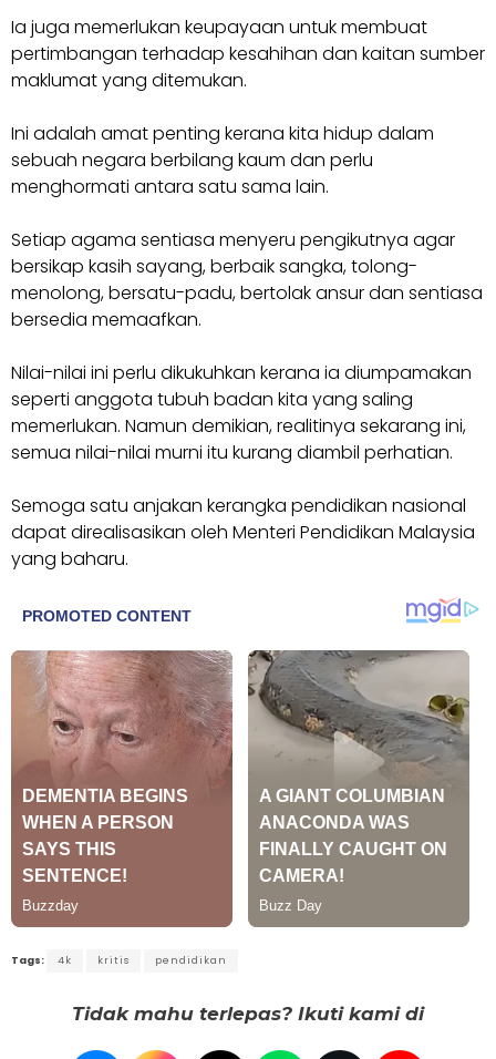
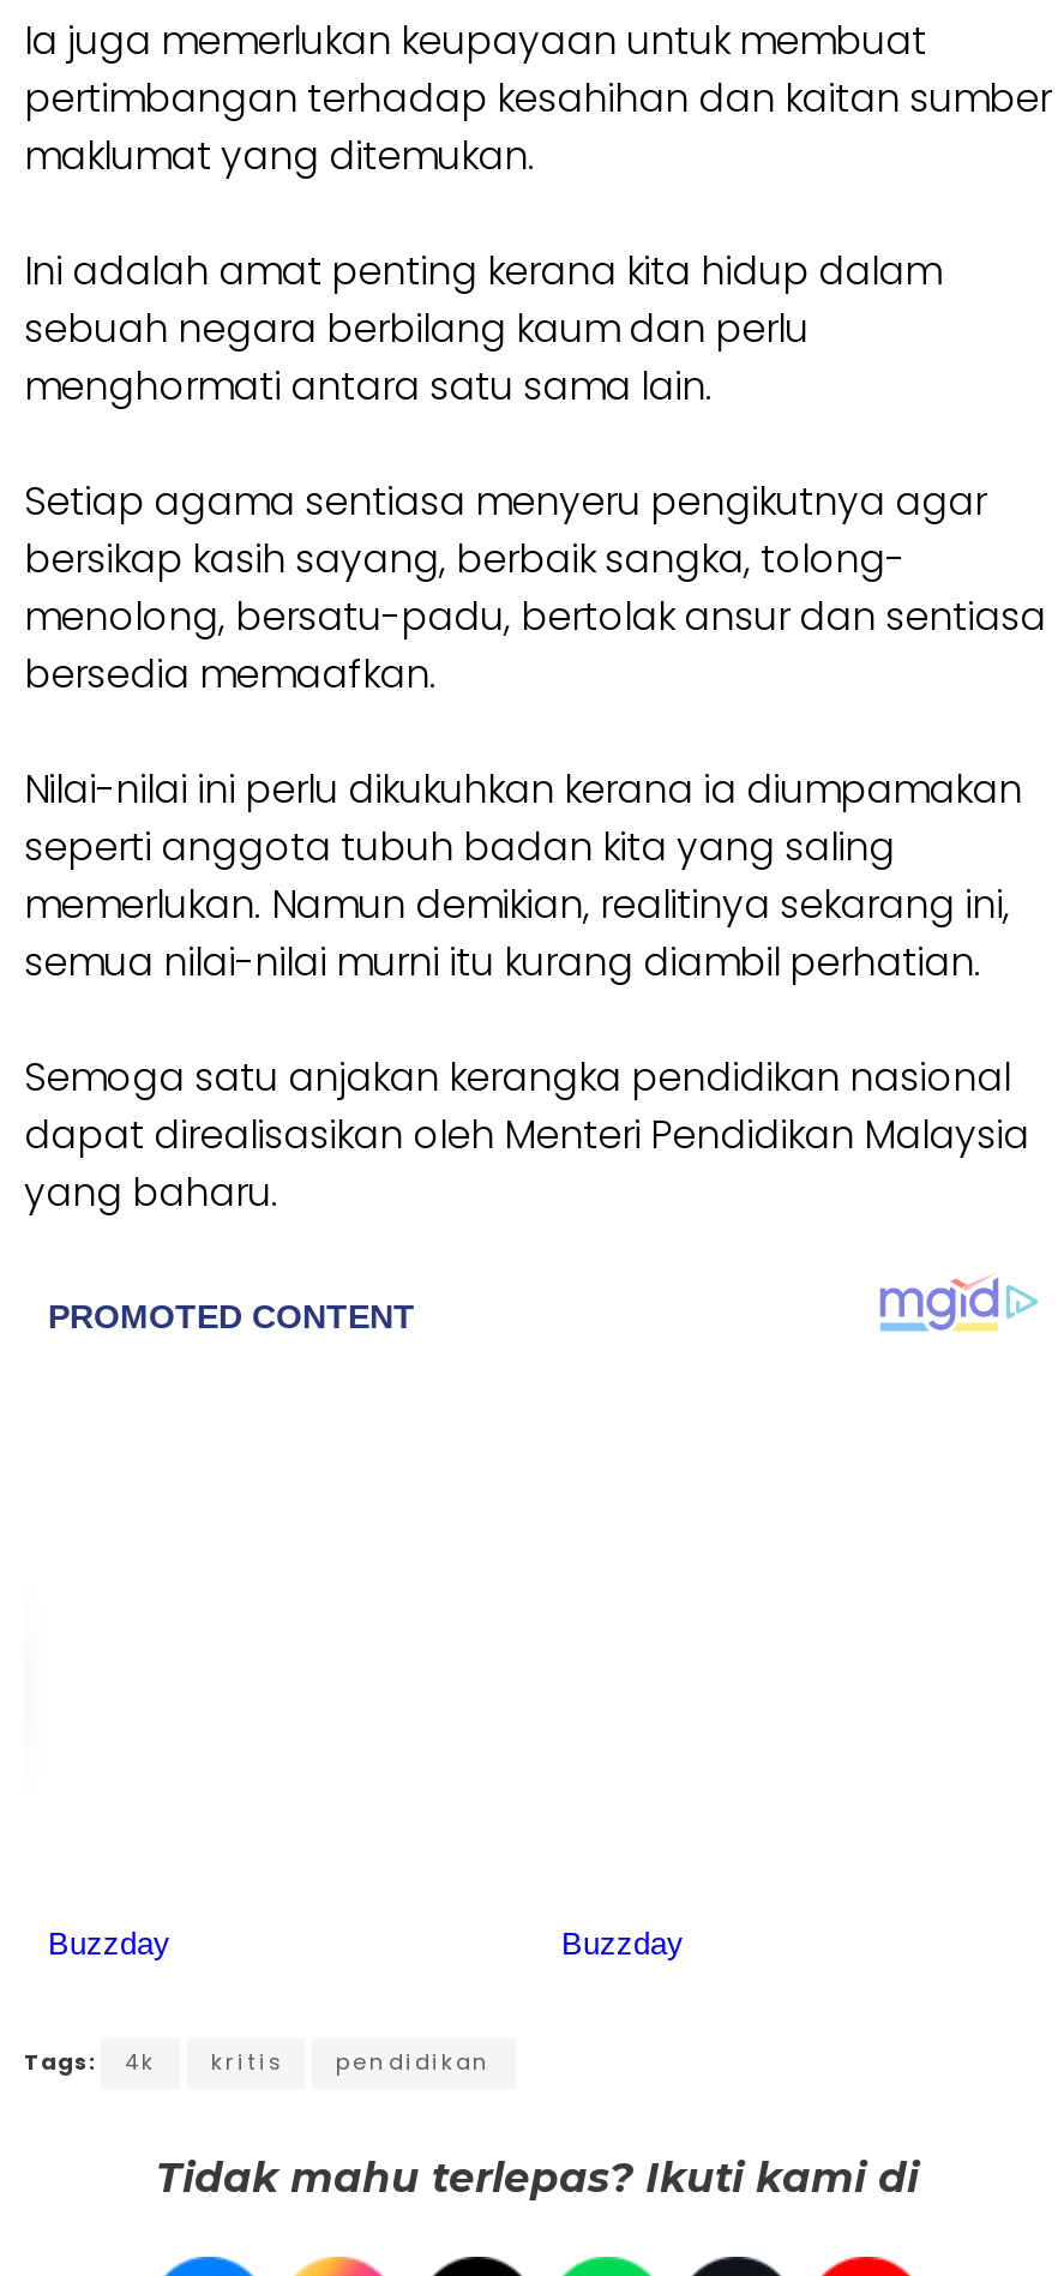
[10,649,234,928] [image] -> none
[247,649,471,928] [image] -> none

